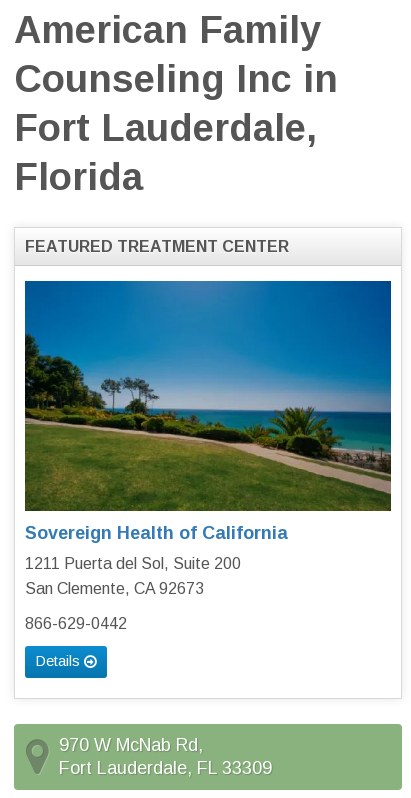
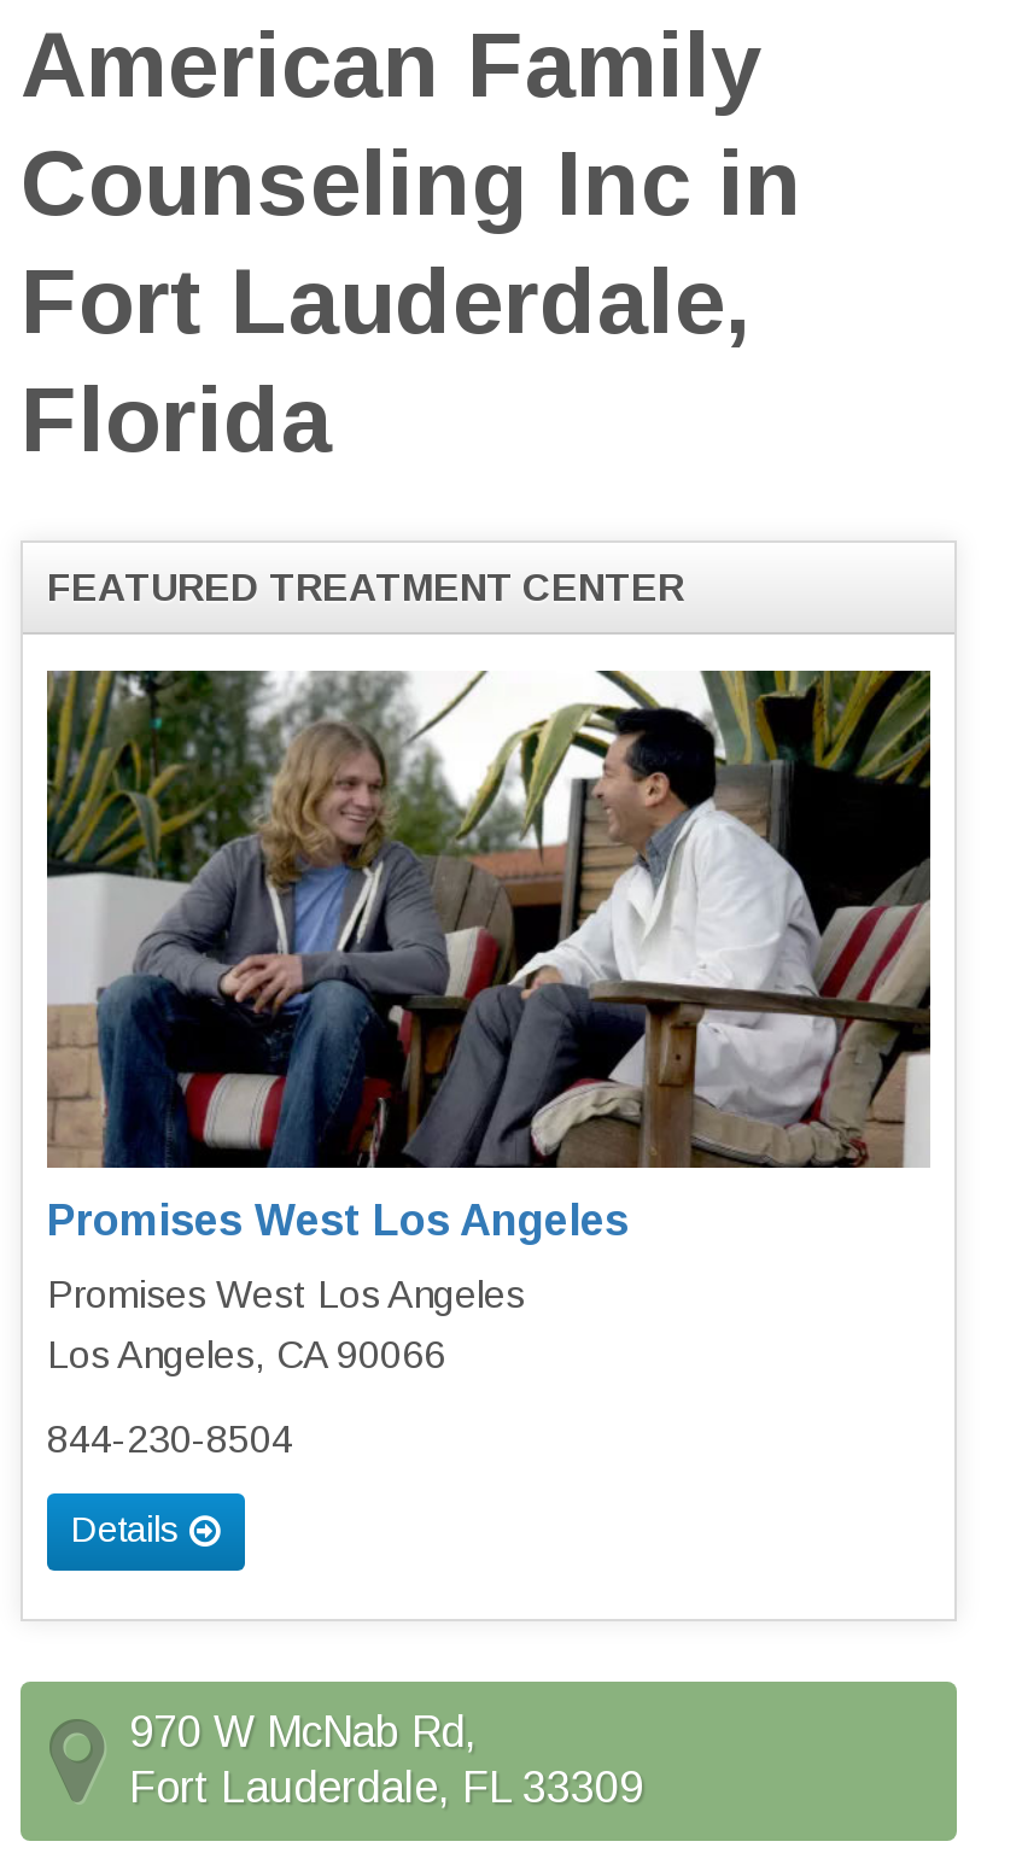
[24,280,392,543] [image] | Sovereign Health of California -> [45,668,933,1244] [image] | Promises West Los Angeles
[25,555,241,572] 1211 Puerta del Sol, Suite 200 -> [47,1273,525,1314] Promises West Los Angeles
[25,580,204,597] San Clemente, CA 92673 -> [47,1334,445,1375] Los Angeles, CA 90066
[25,615,127,632] 866-629-0442 -> [47,1418,293,1459] 844-230-8504

